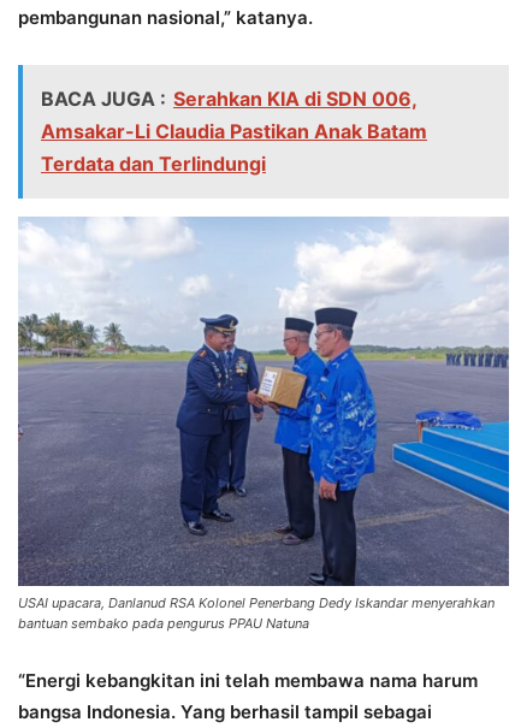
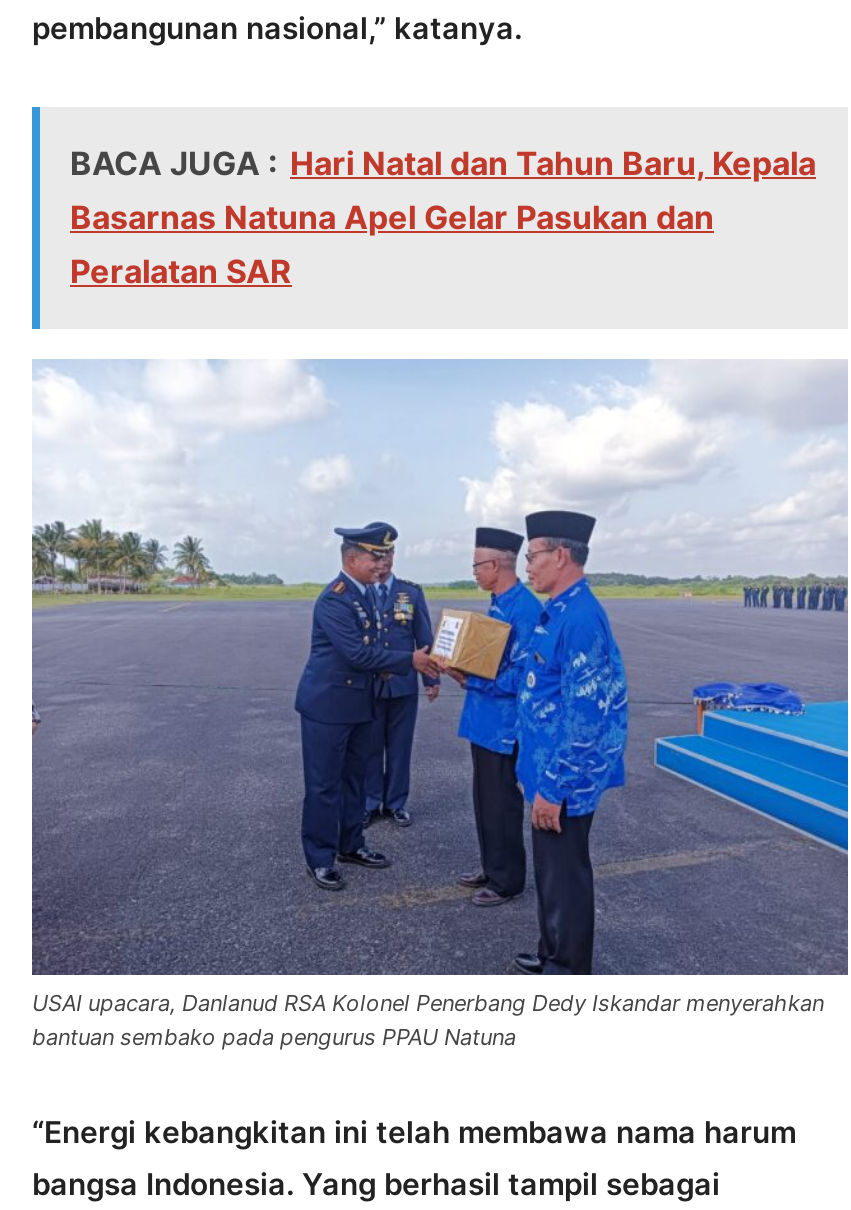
[41,87,427,176] BACA JUGA : Serahkan KIA di SDN 006, | Amsakar-Li Claudia Pastikan Anak Batam | Terdata dan Terlindungi -> [70,144,816,292] BACA JUGA : Hari Natal dan Tahun Baru, Kepala | Basarnas Natuna Apel Gelar Pasukan dan | Peralatan SAR

